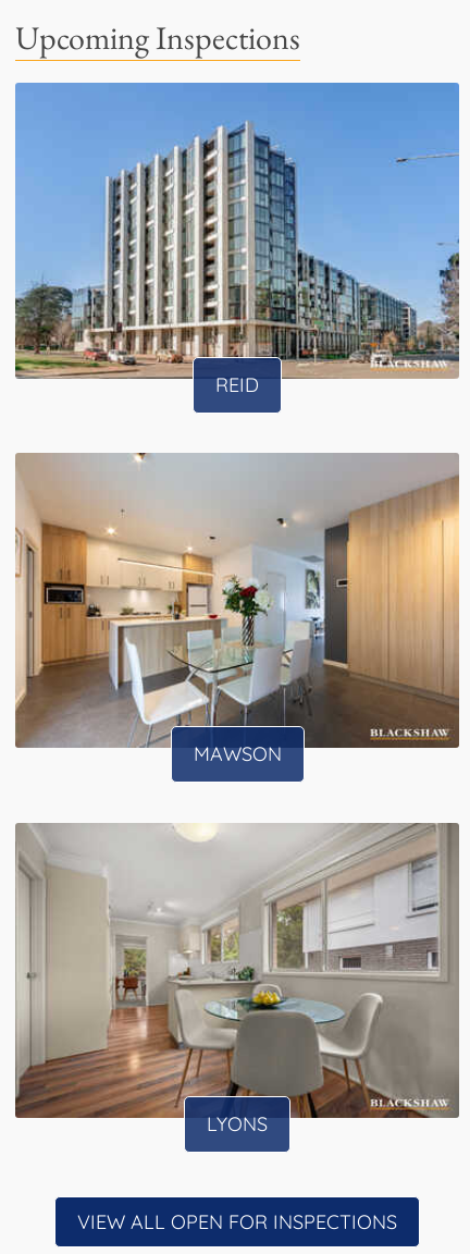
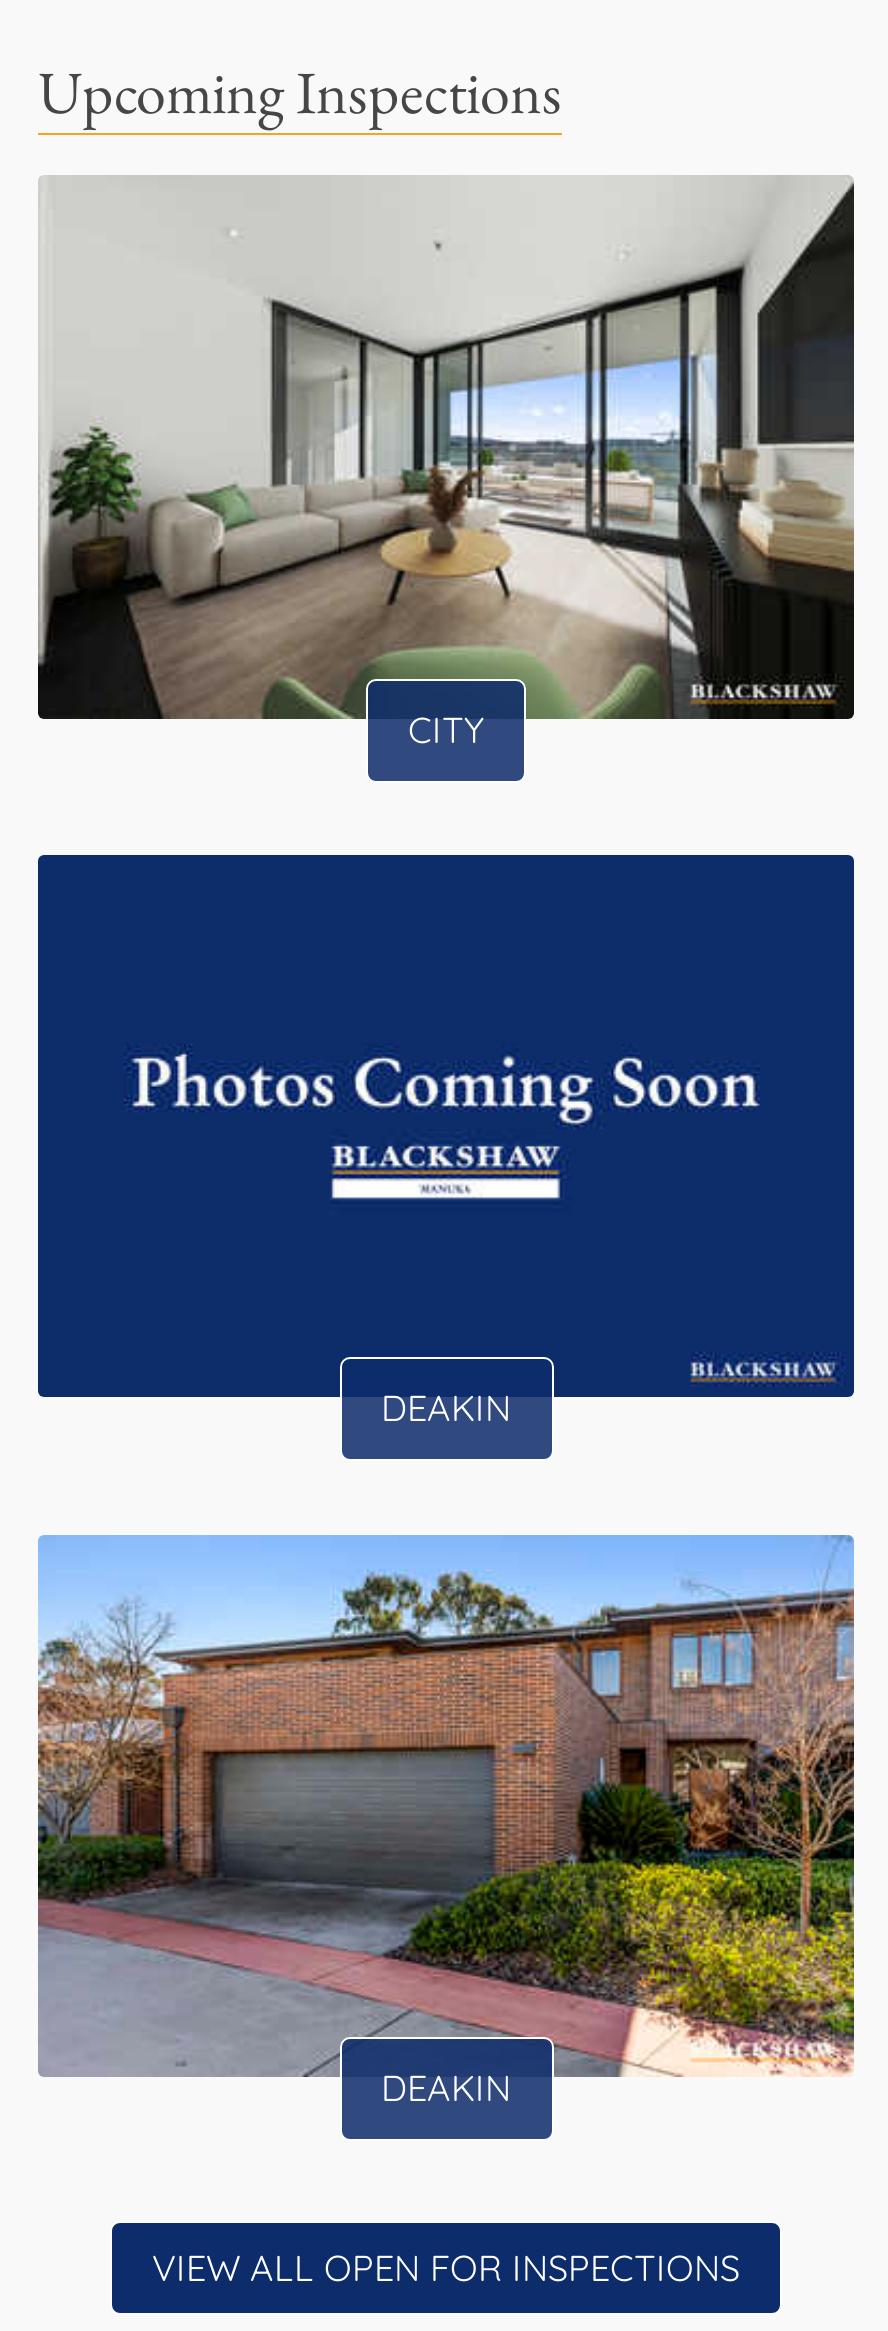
[14,82,460,397] [image] | REID -> [36,175,856,752] [image] | CITY
[14,452,460,783] [image] | MAWSON -> [36,853,856,1459] [image] | DEAKIN
[14,822,460,1152] [image] | LYONS -> [38,1533,856,2141] [image] | DEAKIN

